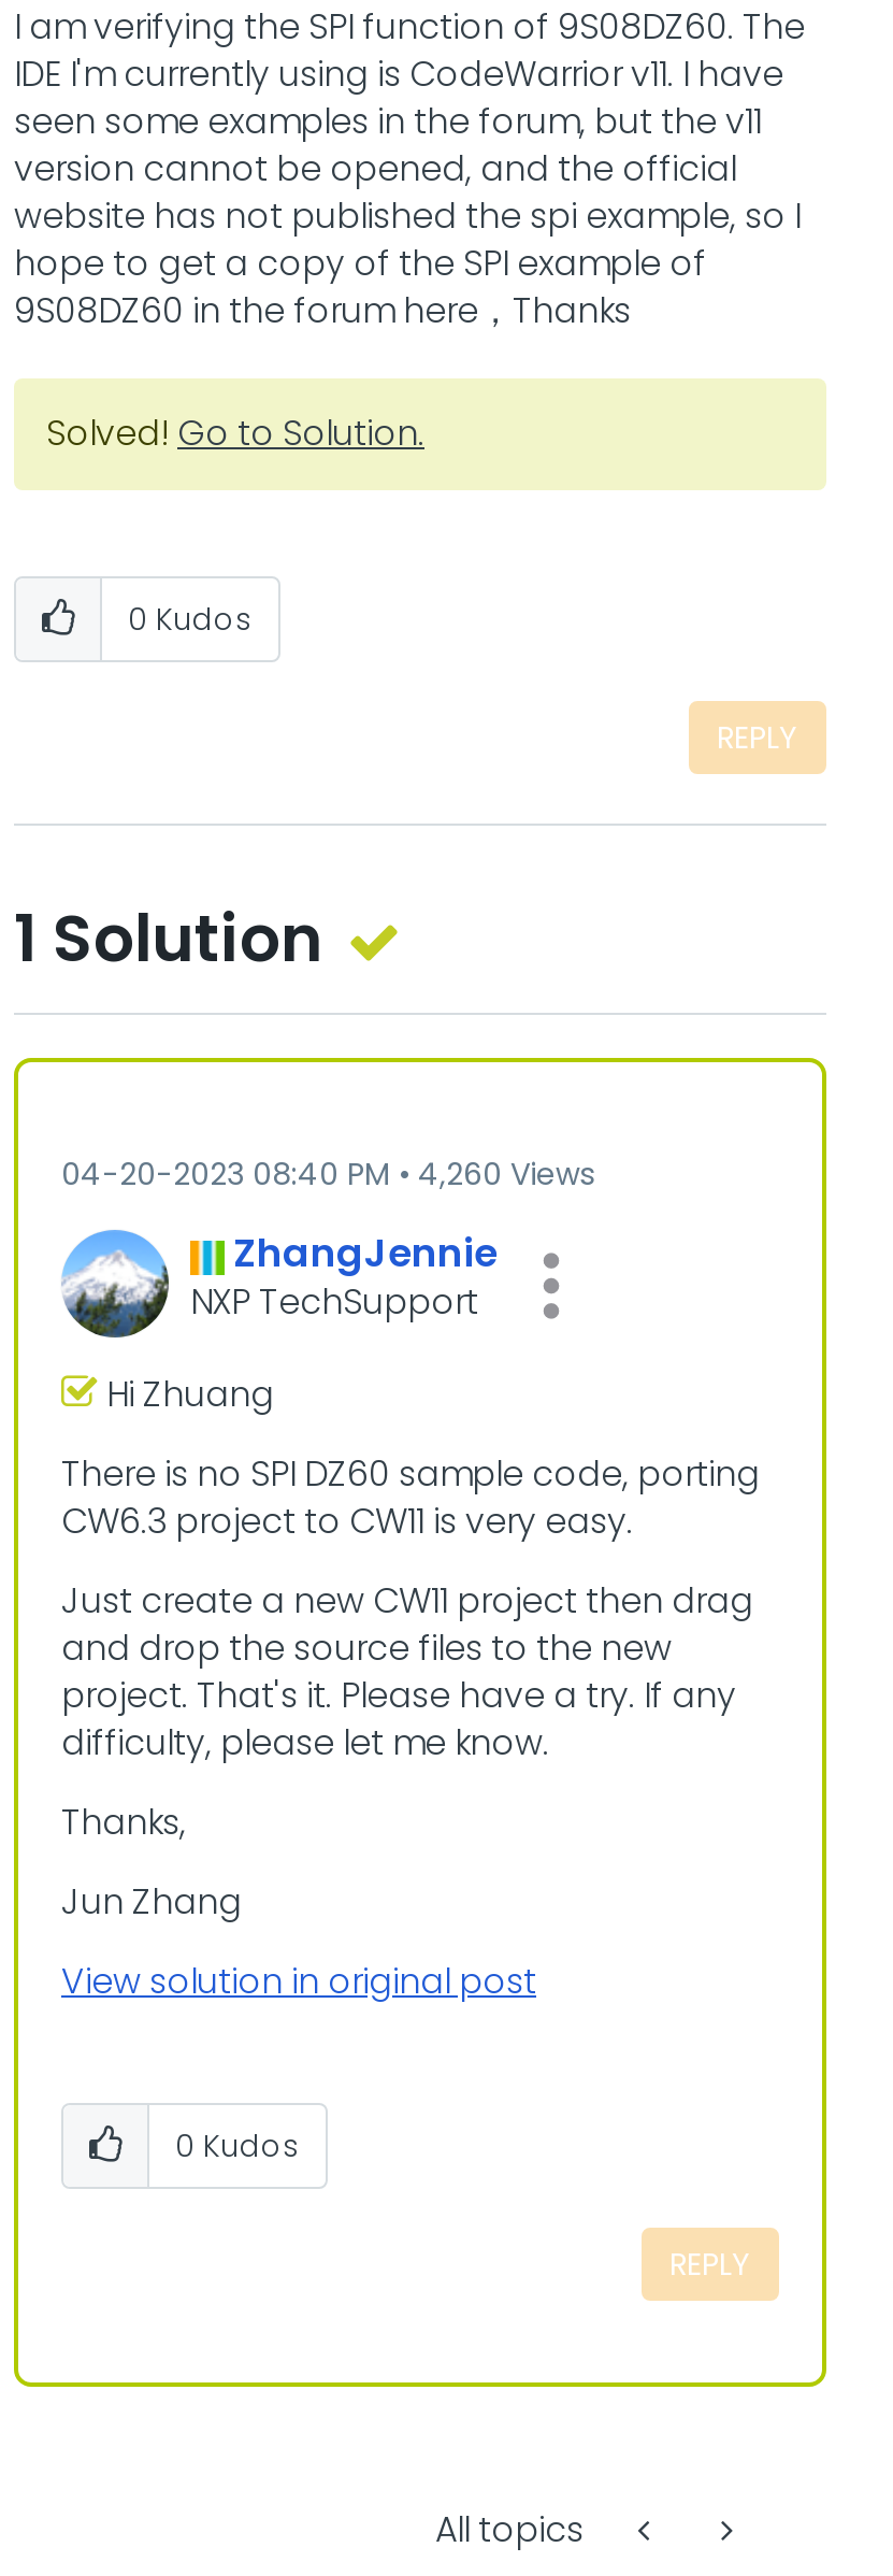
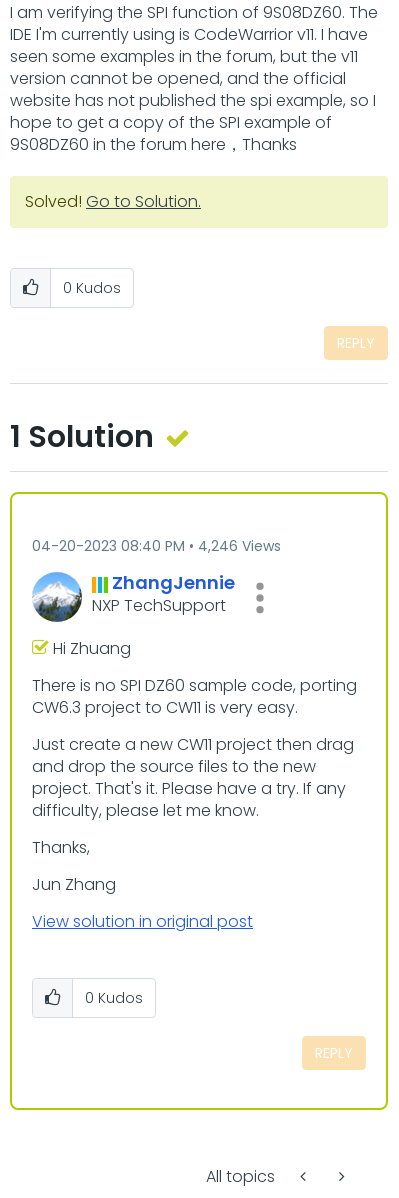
[61,1153,594,1196] 04-20-2023 08:40 PM 4,260 Views -> [32,536,281,556] 04-20-2023 08:40 PM 4,246 Views

